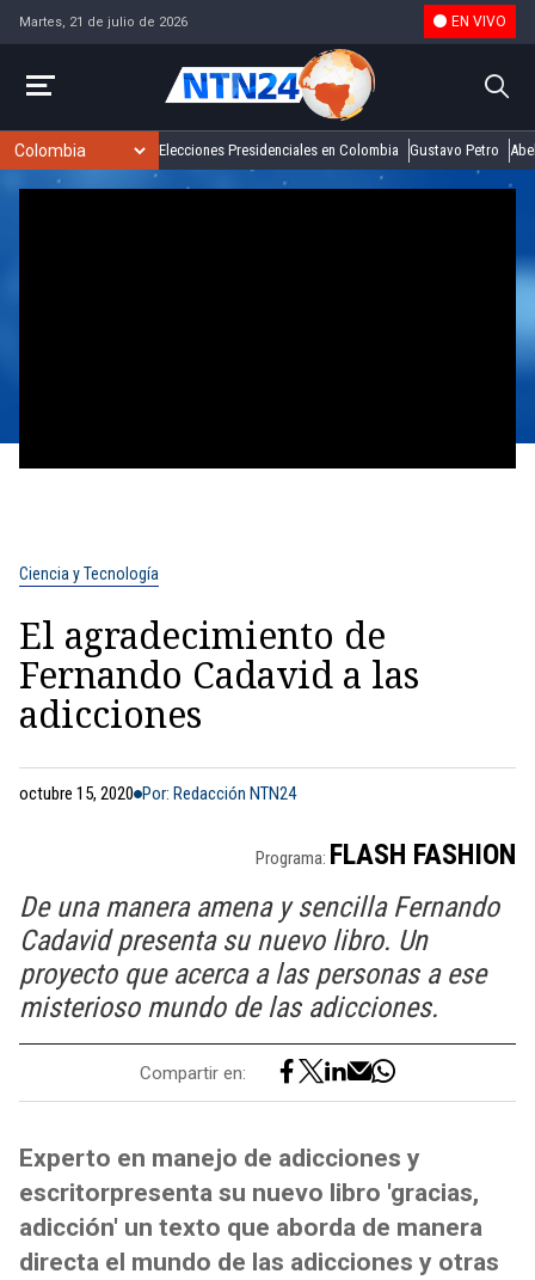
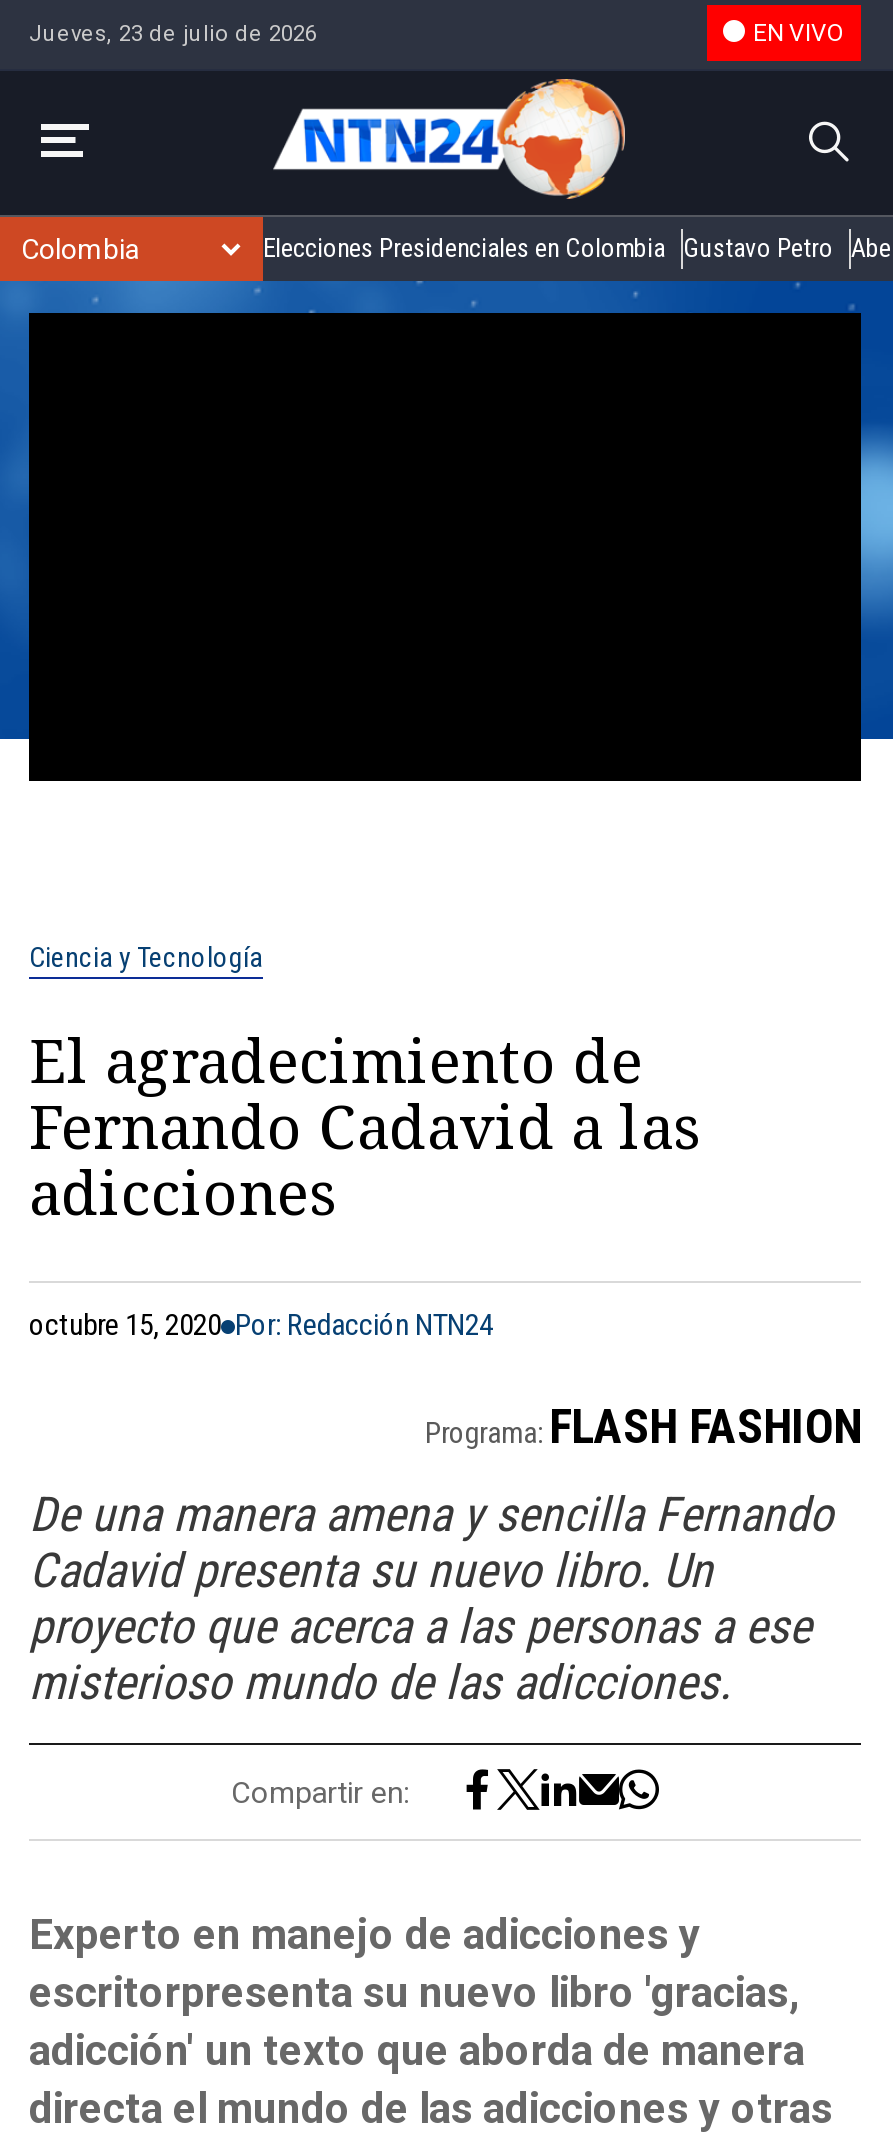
[19,14,187,29] Martes, 21 de julio de 2026 -> [29,20,317,46] Jueves, 23 de julio de 2026

